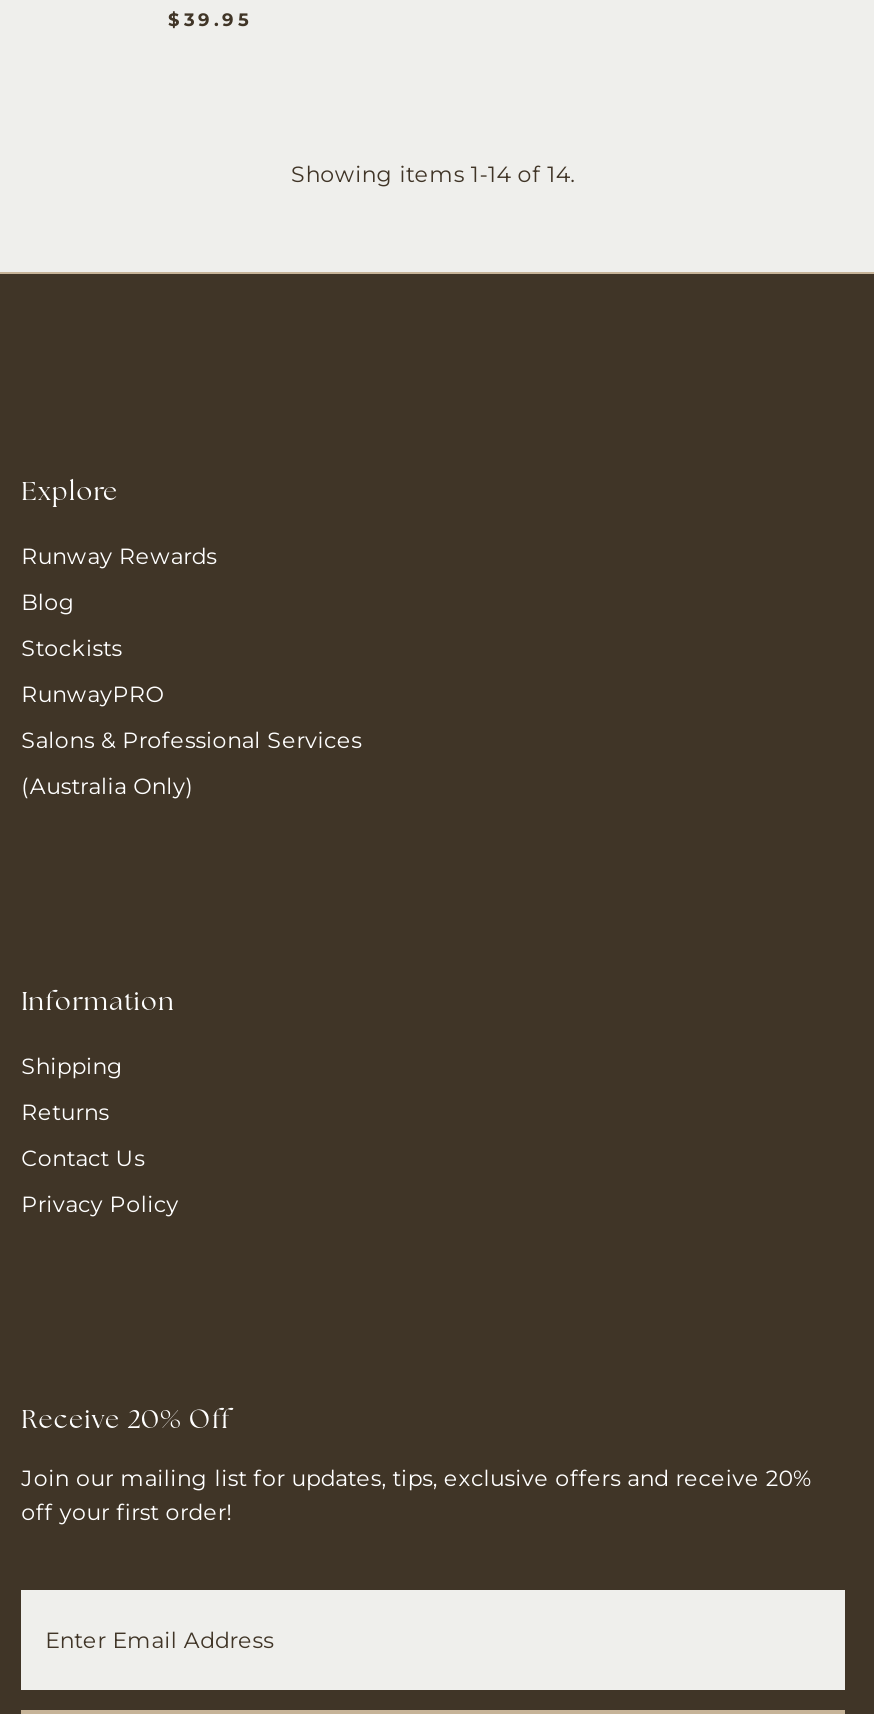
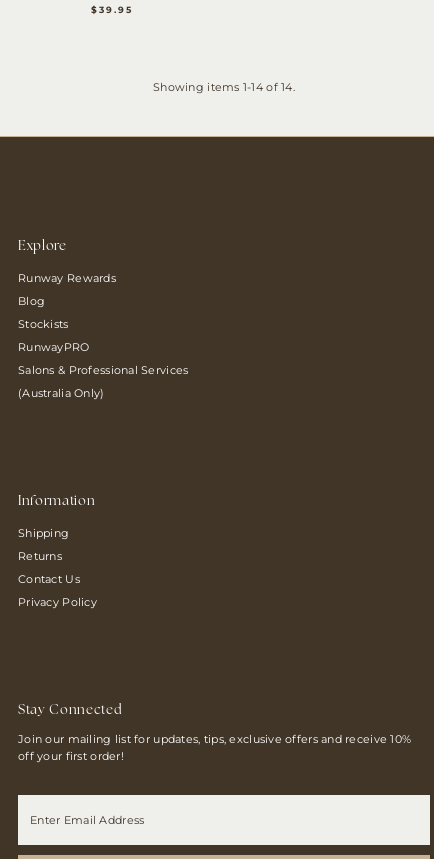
[21,1407,231,1433] Receive 20% Off -> [18,704,122,717] Stay Connected
[21,1463,812,1491] Join our mailing list for updates, tips, exclusive offers and receive 20% -> [18,732,411,746] Join our mailing list for updates, tips, exclusive offers and receive 10%

